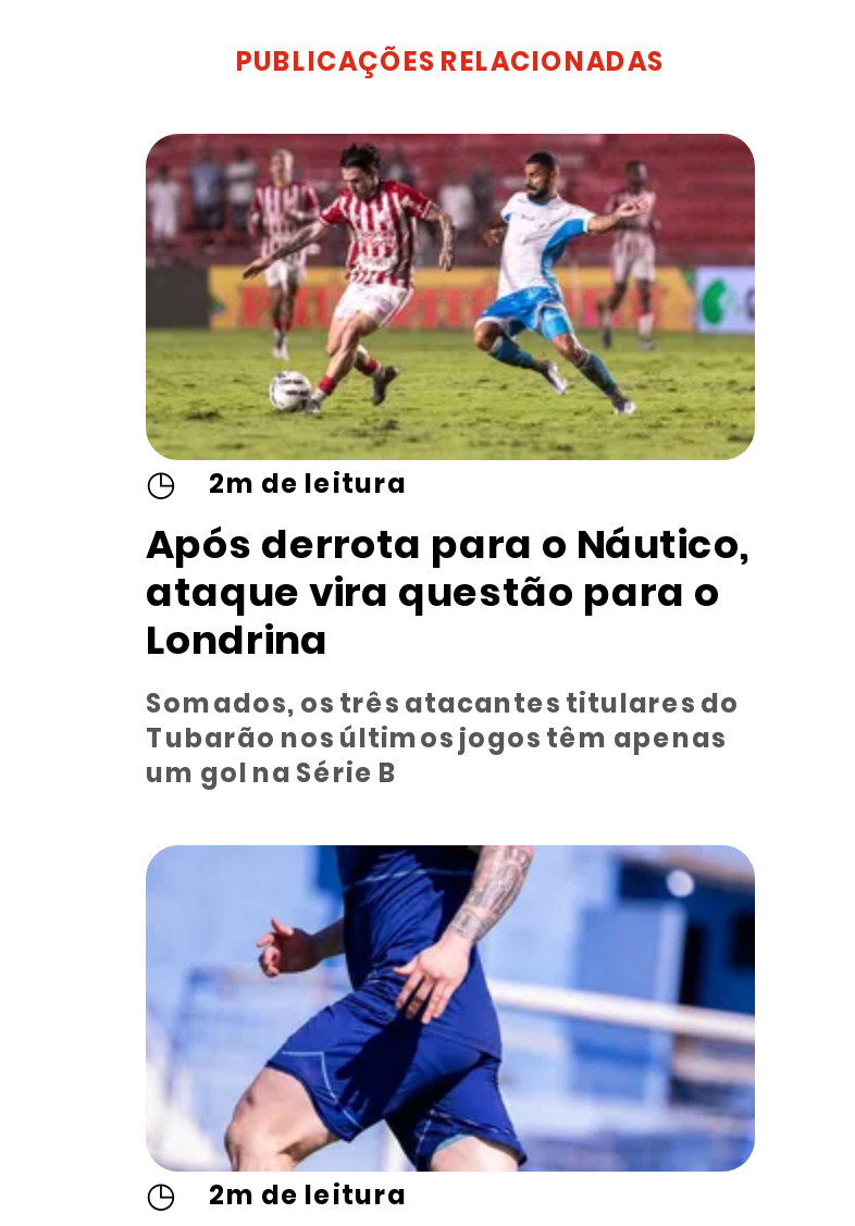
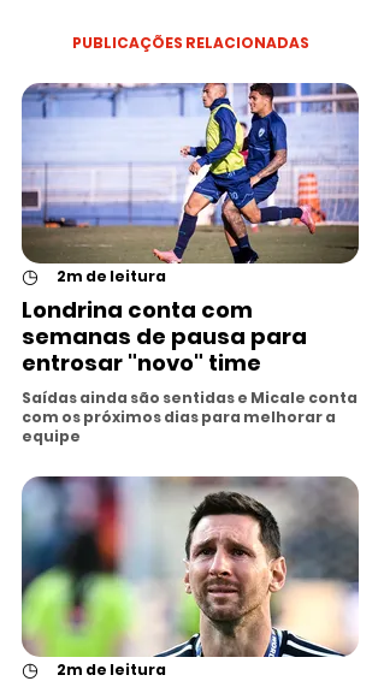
[144,132,757,790] [image] | Após derrota para o Náutico, | ataque vira questão para o | Londrina | Somados, os três atacantes titulares do | Tubarão nos últimos jogos têm apenas | um gol na Série B -> [20,82,360,446] [image] | Londrina conta com | semanas de pausa para | entrosar "novo" time | Saídas ainda são sentidas e Micale conta | com os próximos dias para melhorar a | equipe
[146,843,757,1174] [image] -> [20,475,360,658] [image]

